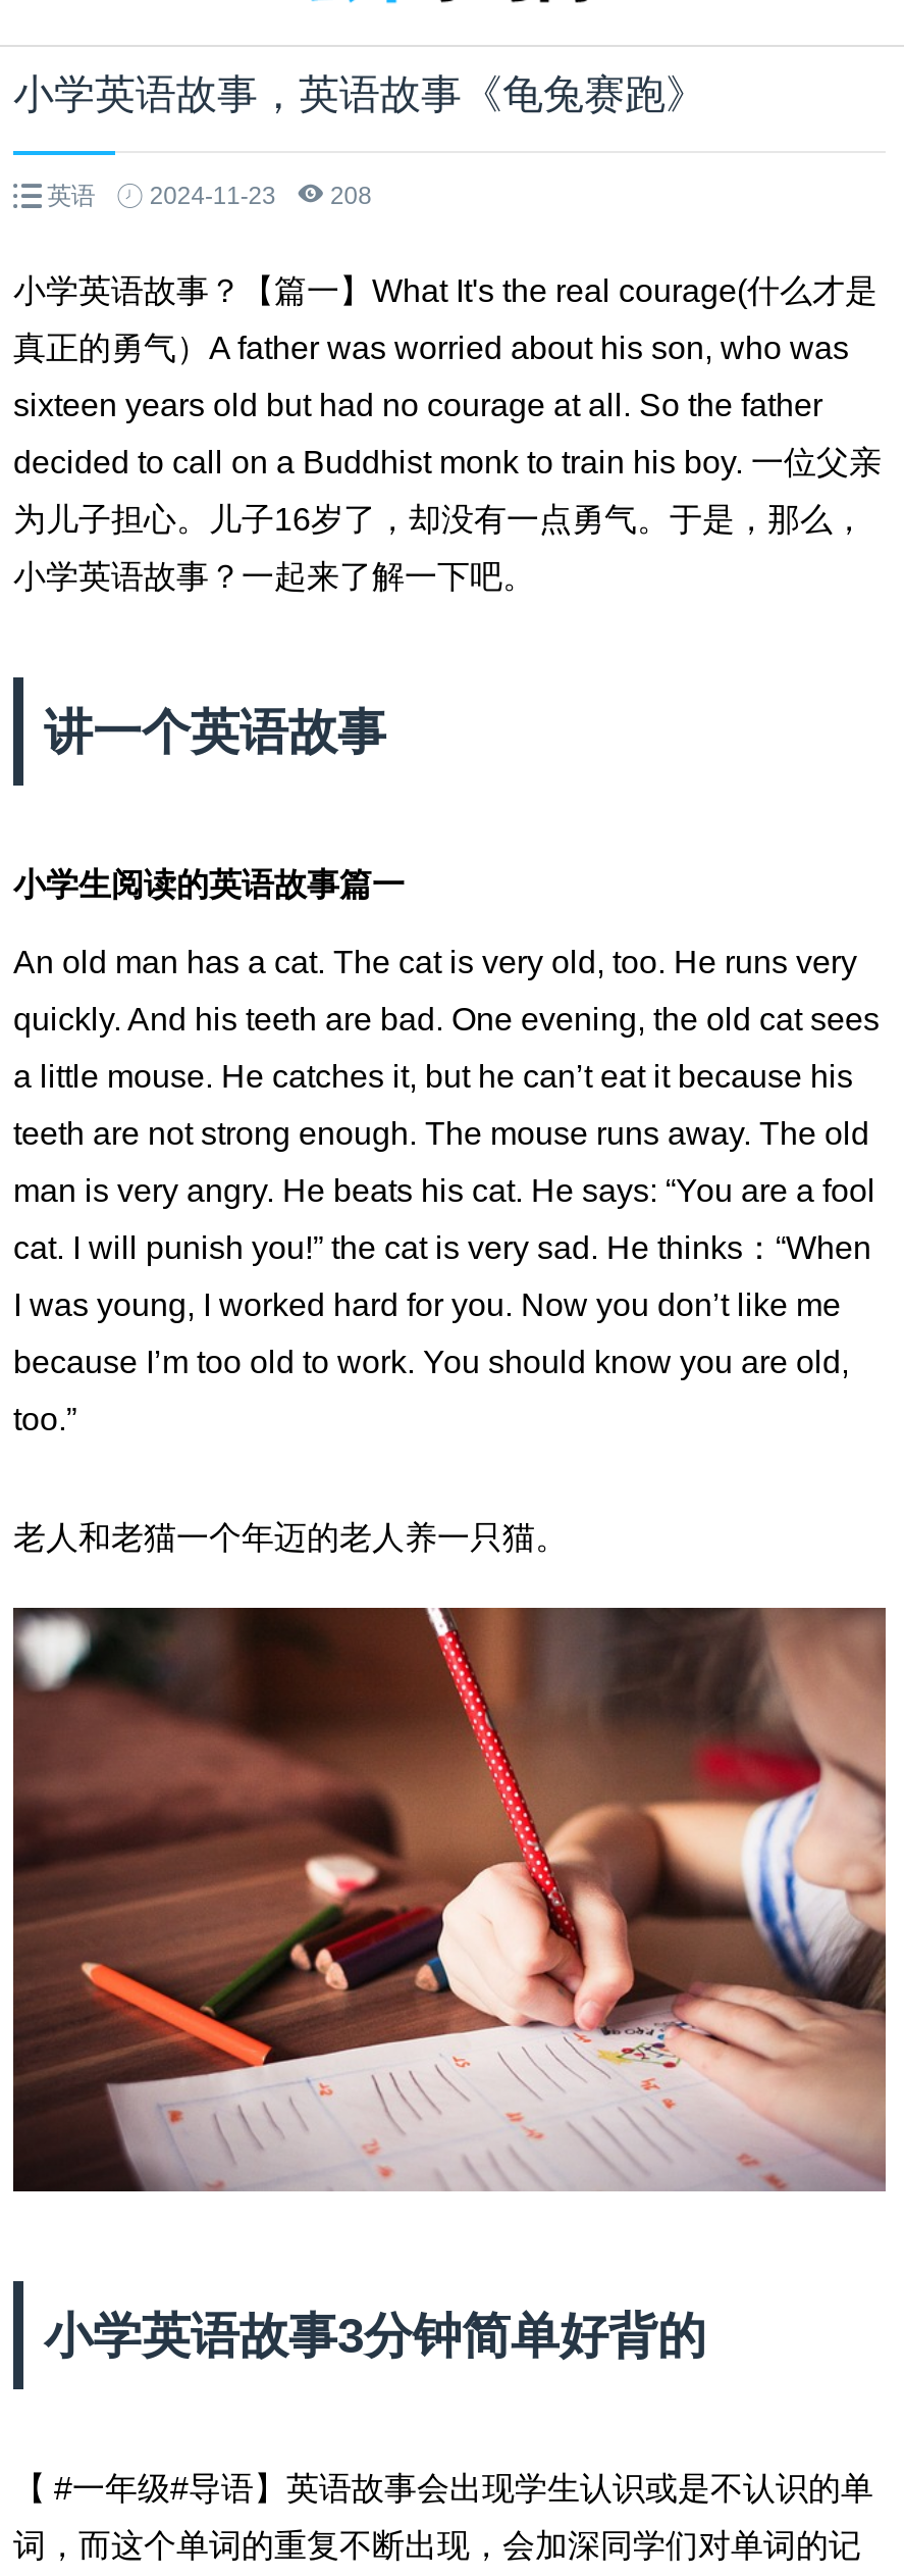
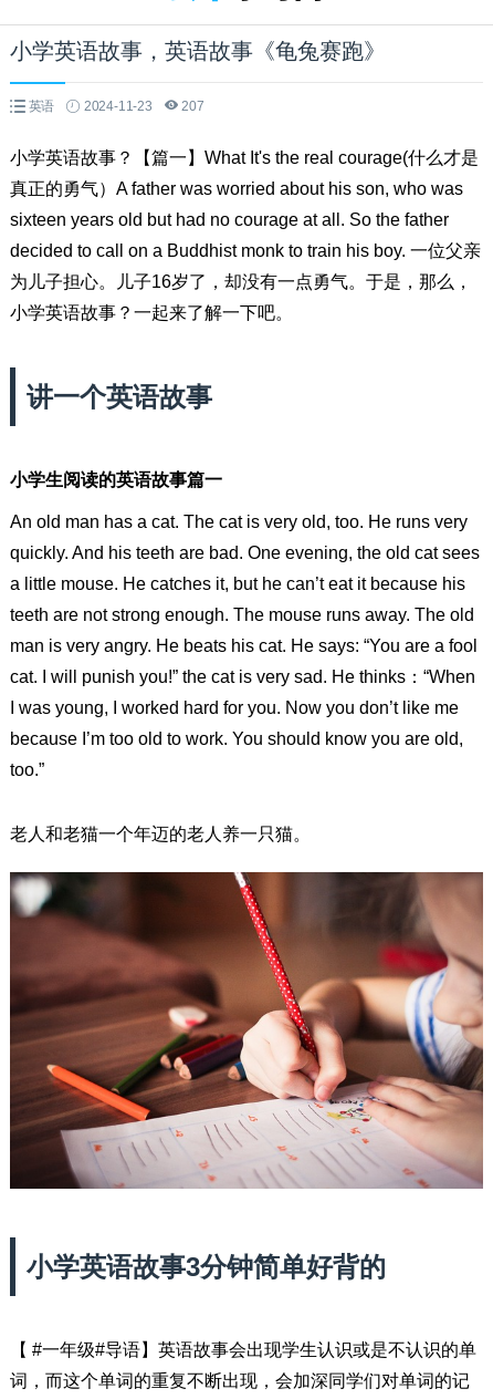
[41,182,372,210] 英语 2024-11-23 208 -> [25,99,204,114] 英语 2024-11-23 207

